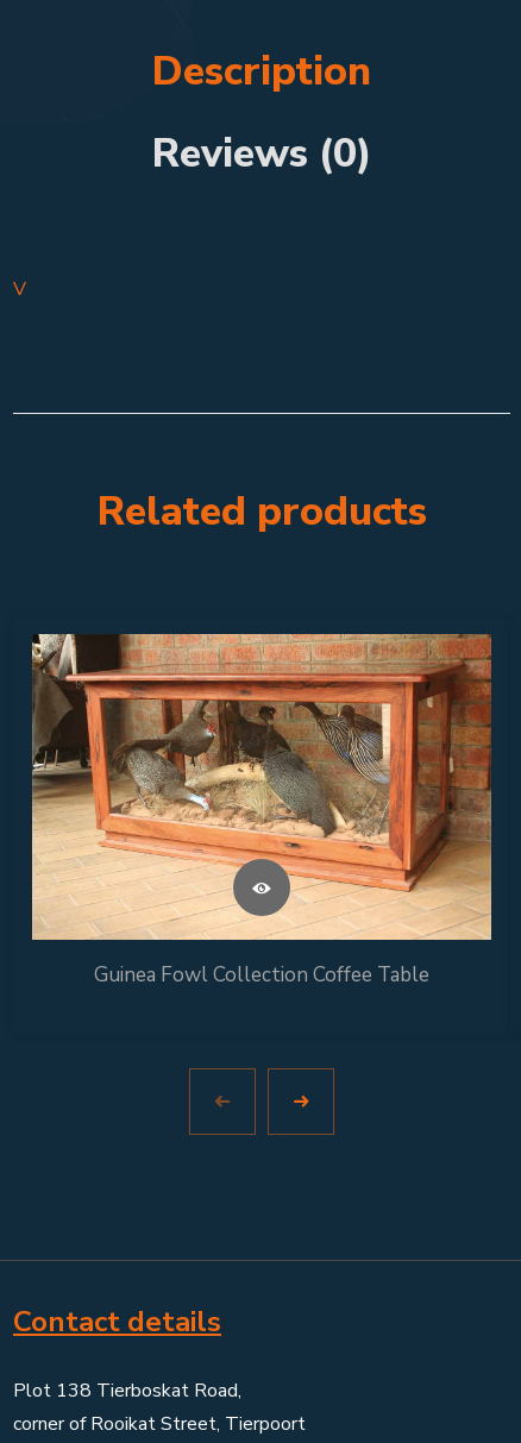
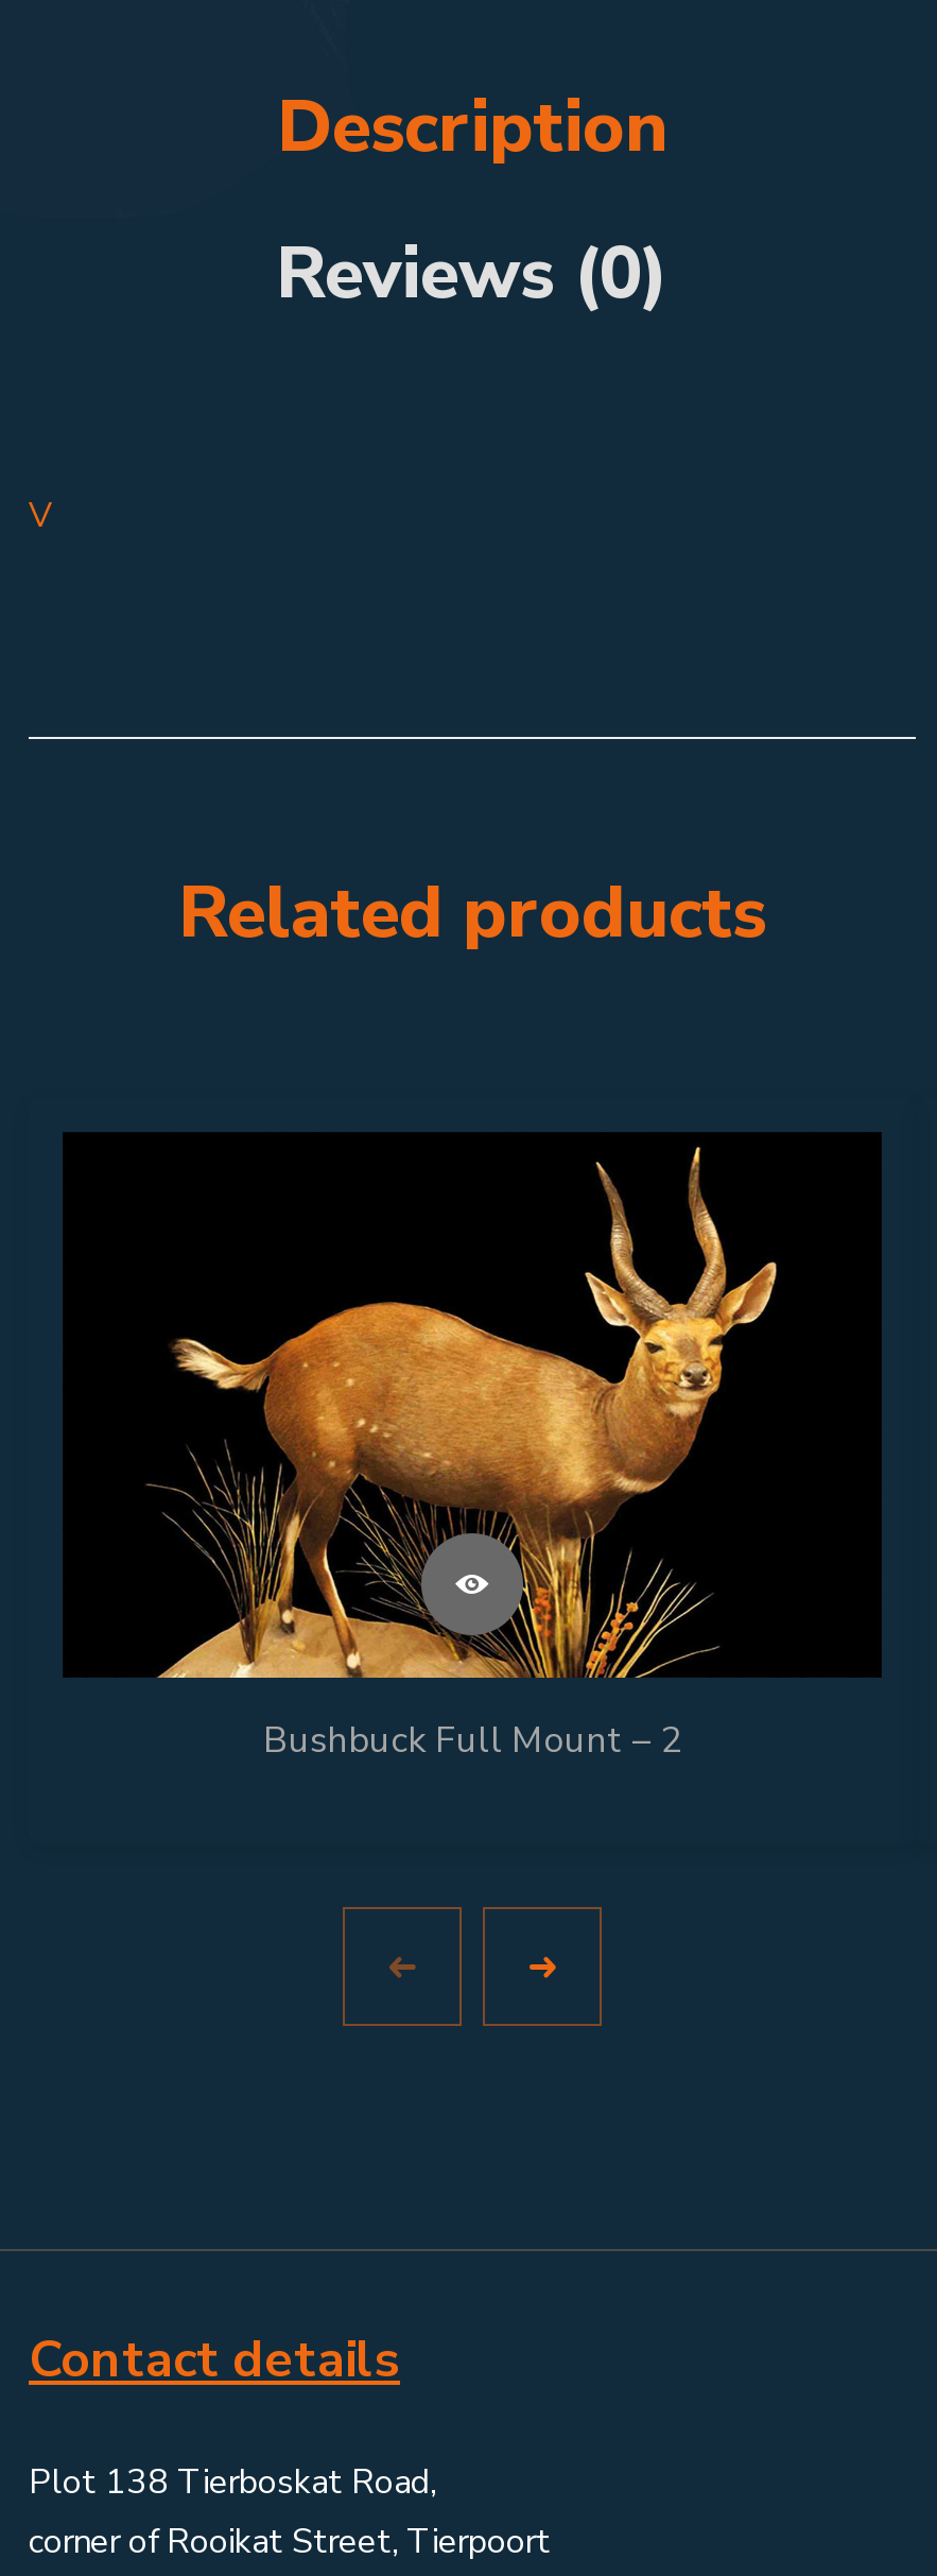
[31,633,492,988] [image] | Guinea Fowl Collection Coffee Table -> [63,1132,882,1765] [image] | Bushbuck Full Mount – 2

